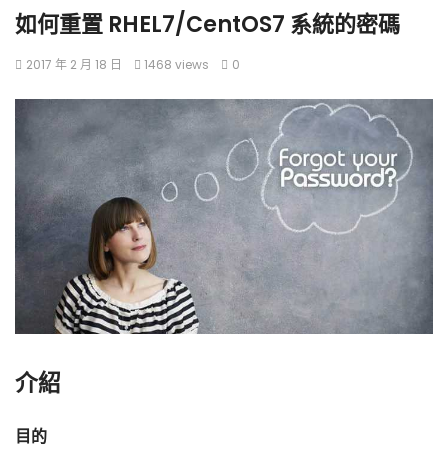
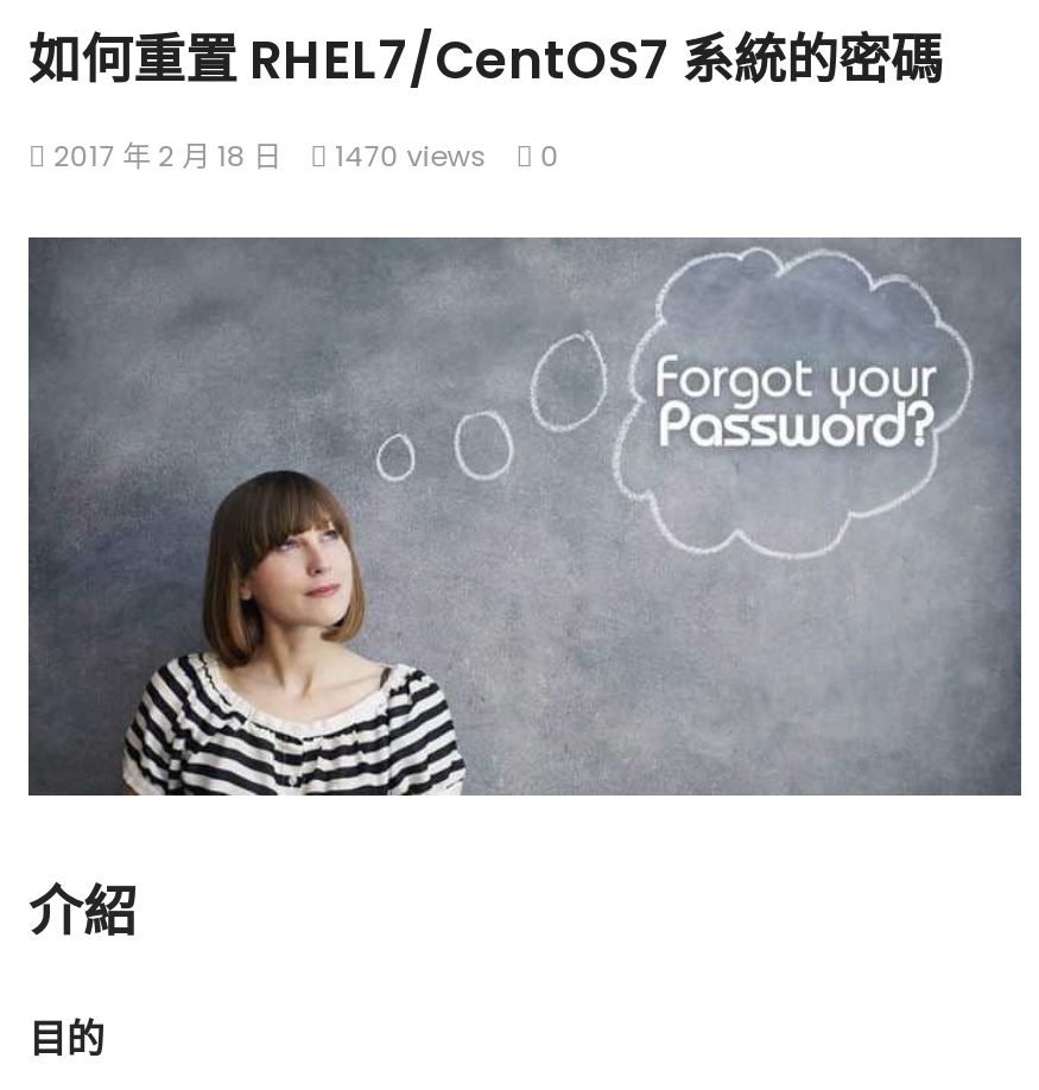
[26,56,240,73] 2017 年 2 月 18 日 1468 views 0 -> [54,135,560,176] 2017 年 2 月 18 日 1470 views 0

